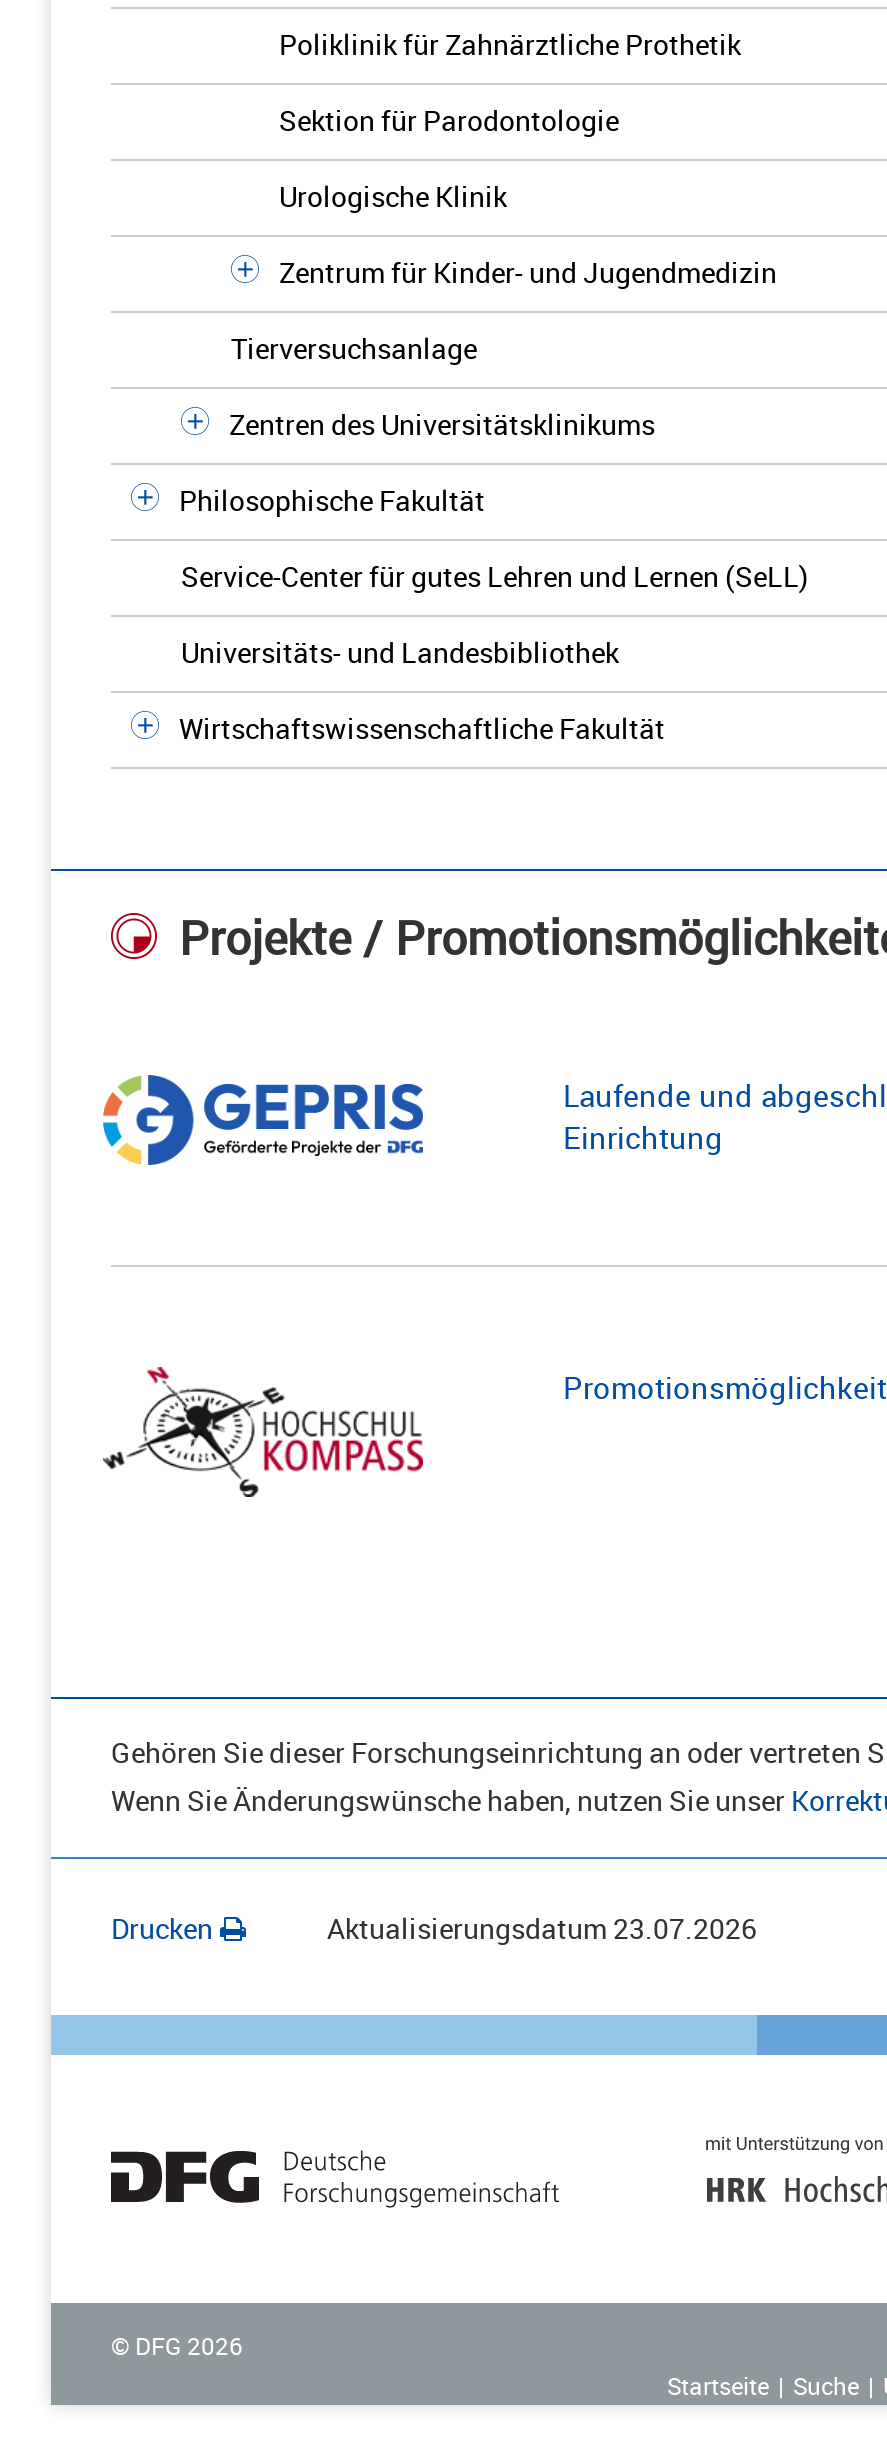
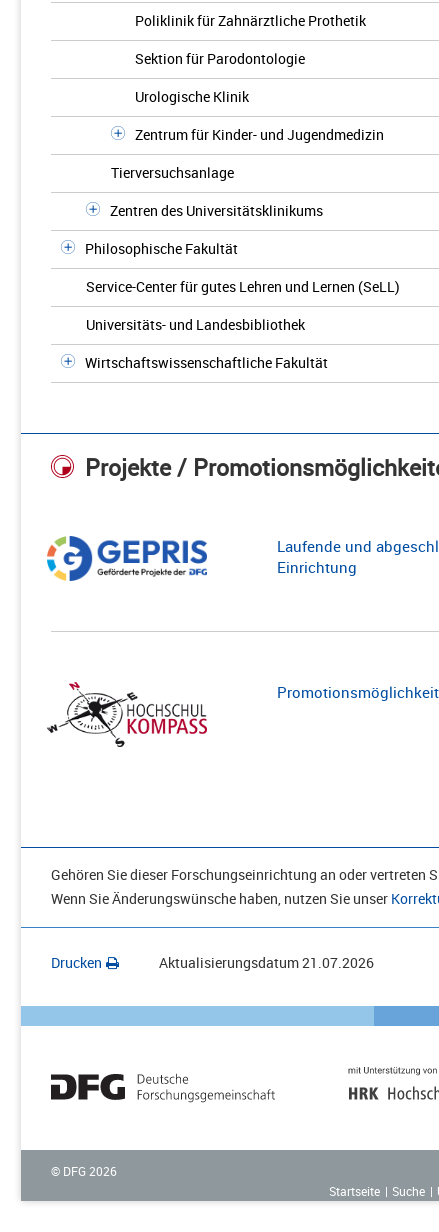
[327,1909,757,1947] Aktualisierungsdatum 23.07.2026 -> [159,953,374,972] Aktualisierungsdatum 21.07.2026

